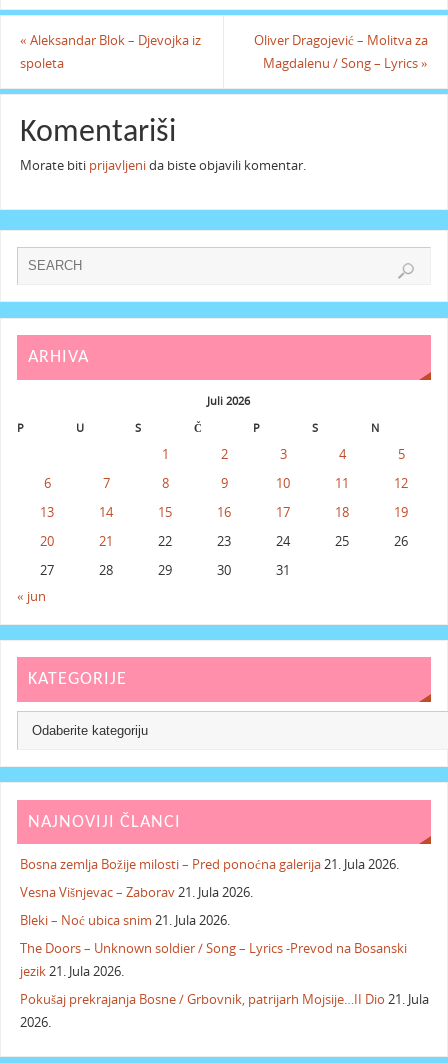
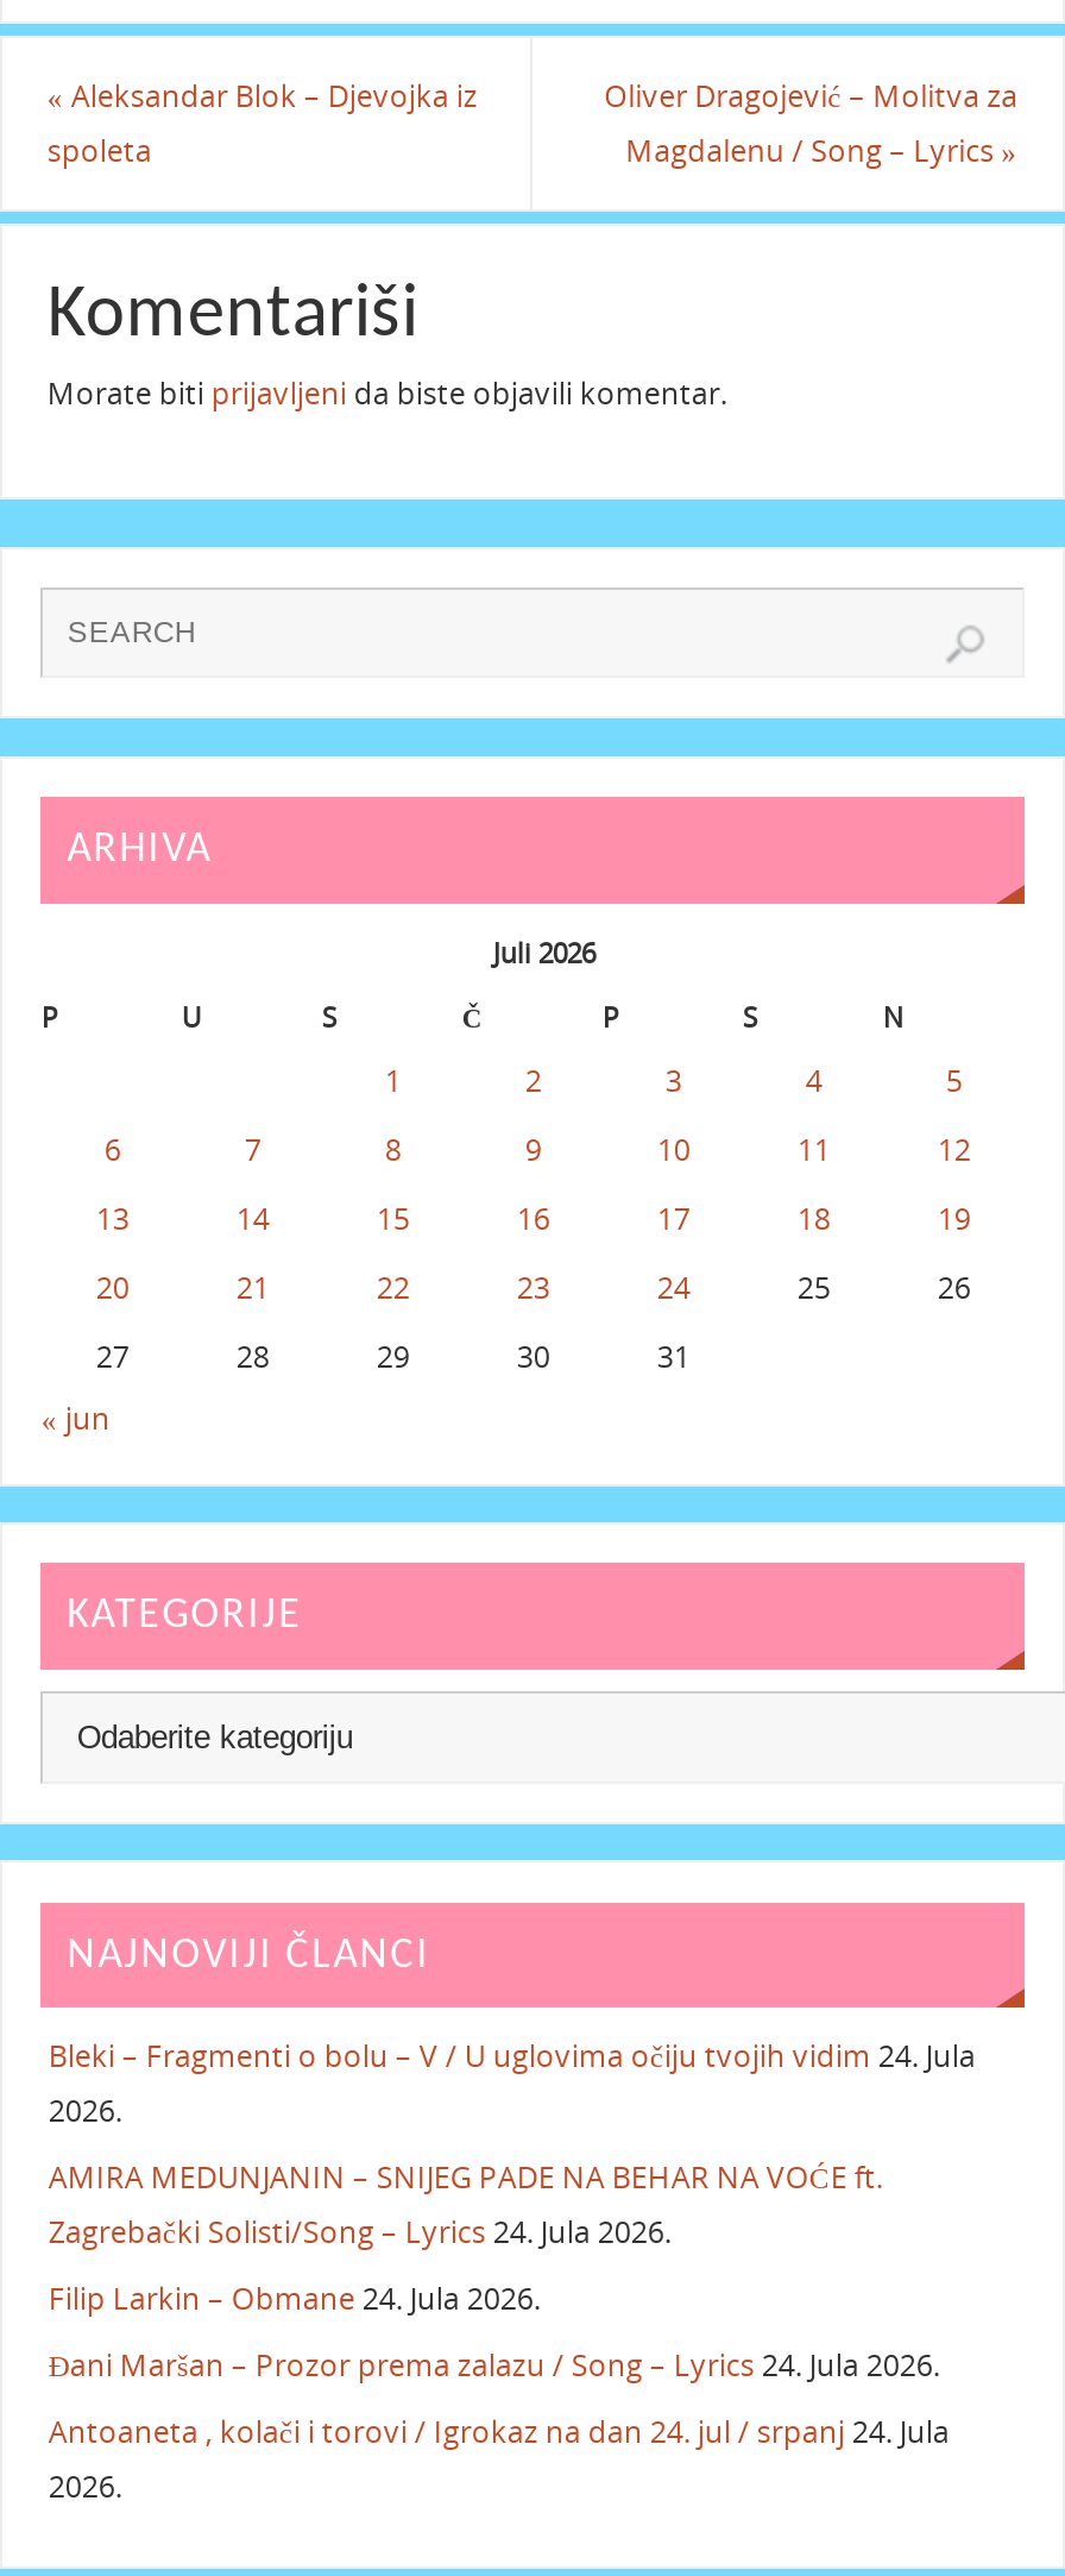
[20,856,399,873] Bosna zemlja Božije milosti – Pred ponoćna galerija 21. Jula 2026. -> [48,2037,976,2132] Bleki – Fragmenti o bolu – V / U uglovima očiju tvojih vidim 24. Jula | 2026.
[20,884,253,901] Vesna Višnjevac – Zaborav 21. Jula 2026. -> [48,2158,883,2253] AMIRA MEDUNJANIN – SNIJEG PADE NA BEHAR NA VOĆE ft. | Zagrebački Solisti/Song – Lyrics 24. Jula 2026.
[20,912,230,929] Bleki – Noć ubica snim 21. Jula 2026. -> [48,2280,541,2320] Filip Larkin – Obmane 24. Jula 2026.
[20,940,407,980] The Doors – Unknown soldier / Song – Lyrics -Prevod na Bosanski | jezik 21. Jula 2026. -> [48,2346,940,2387] Đani Maršan – Prozor prema zalazu / Song – Lyrics 24. Jula 2026.
[20,991,429,1008] Pokušaj prekrajanja Bosne / Grbovnik, patrijarh Mojsije…II Dio 21. Jula -> [48,2413,949,2453] Antoaneta , kolači i torovi / Igrokaz na dan 24. jul / srpanj 24. Jula

